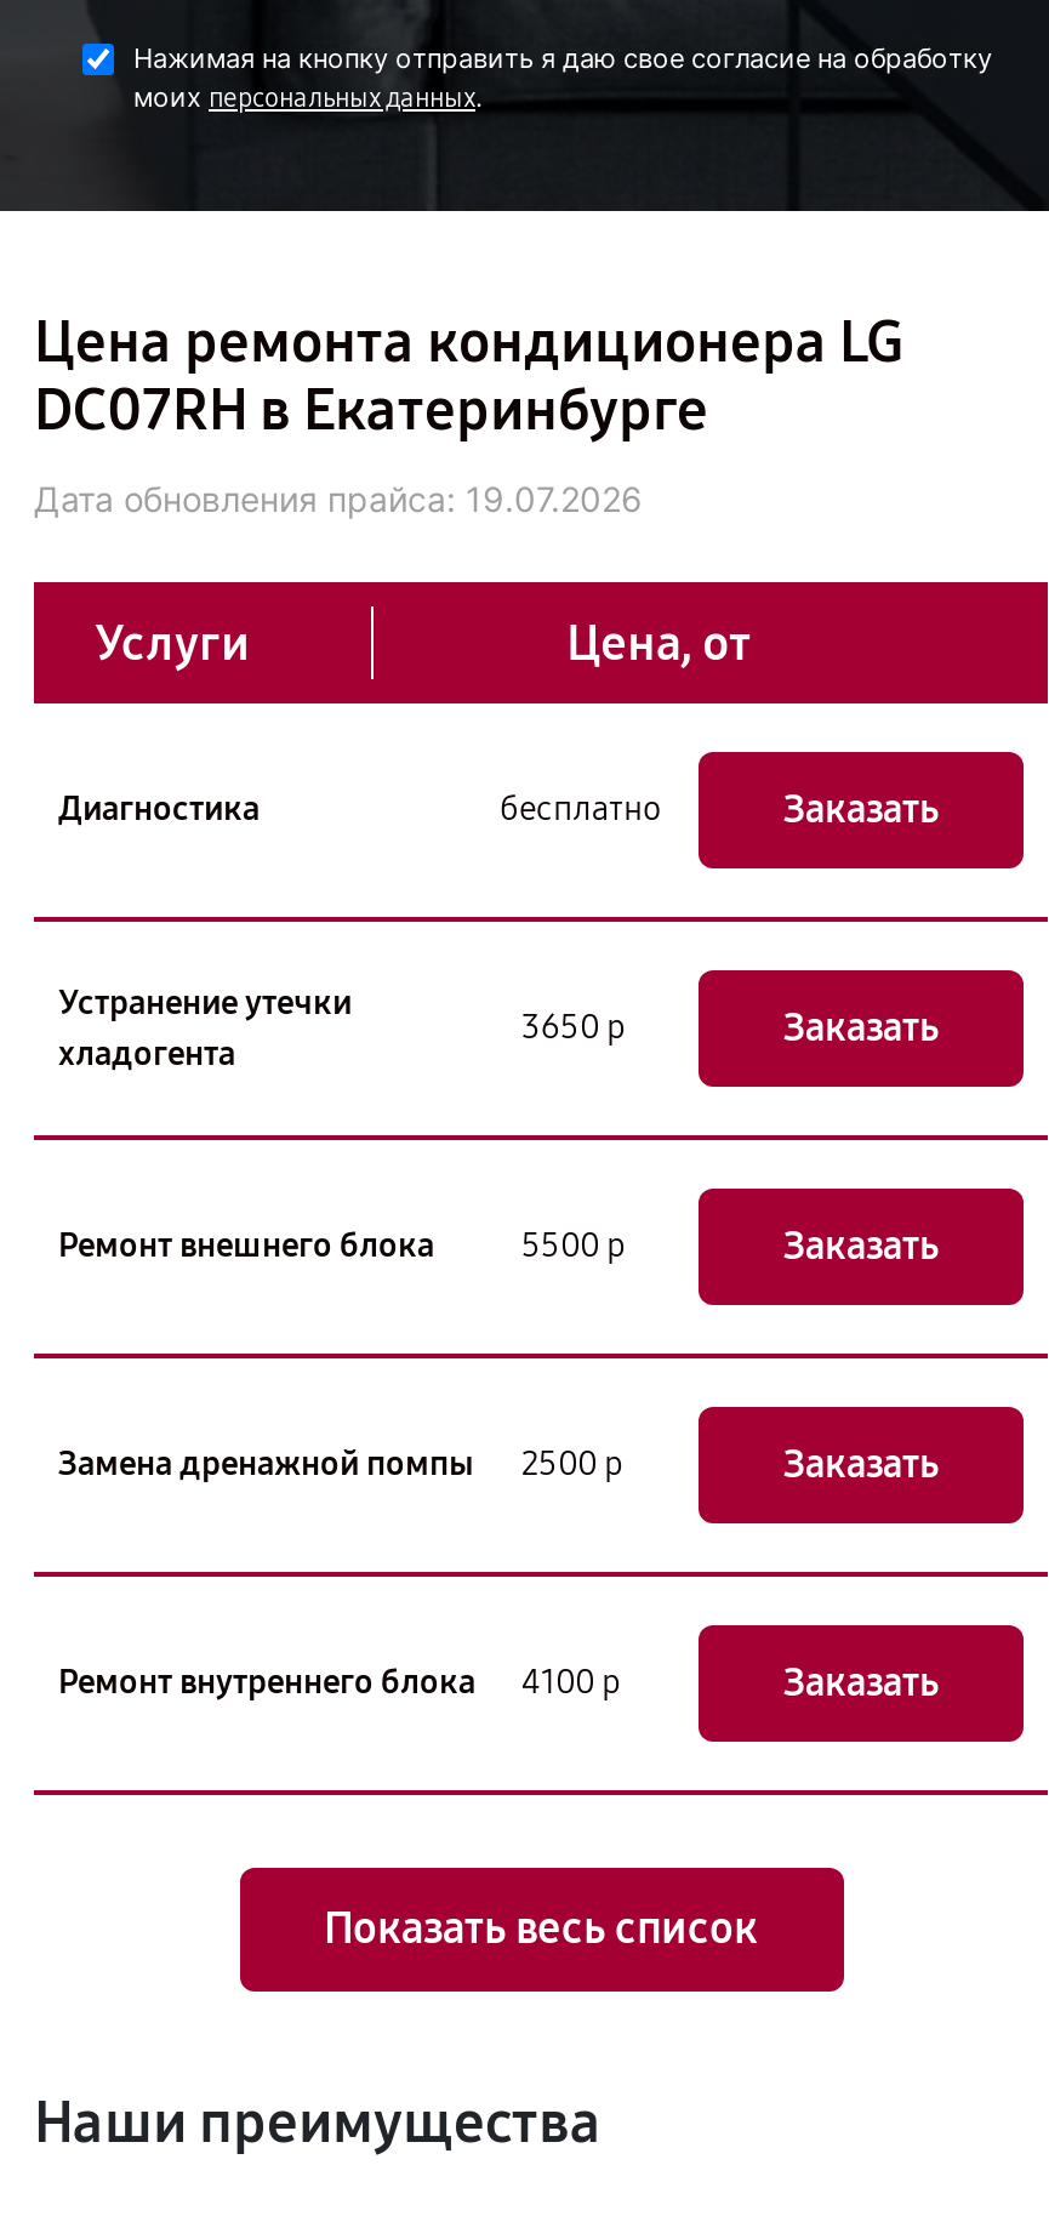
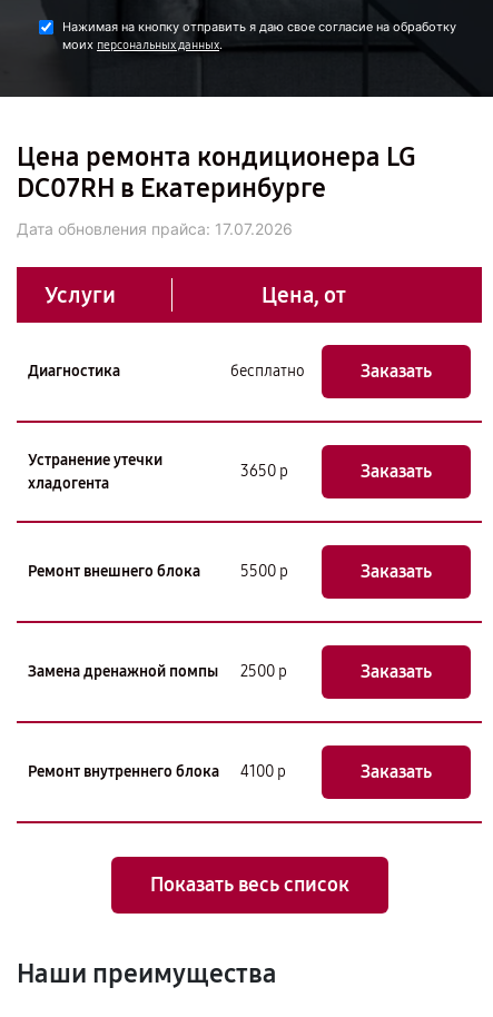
[34,477,643,518] Дата обновления прайса: 19.07.2026 -> [17,219,293,238] Дата обновления прайса: 17.07.2026

